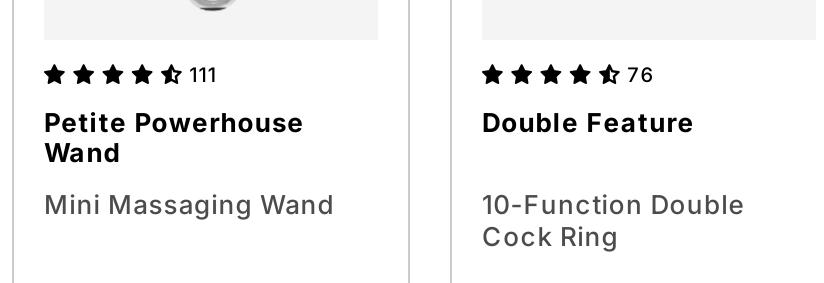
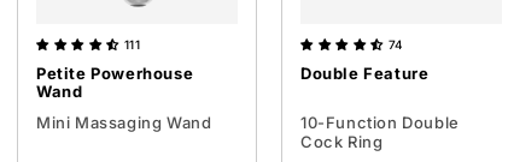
[627,63,654,87] 76 -> [388,38,404,52] 74

